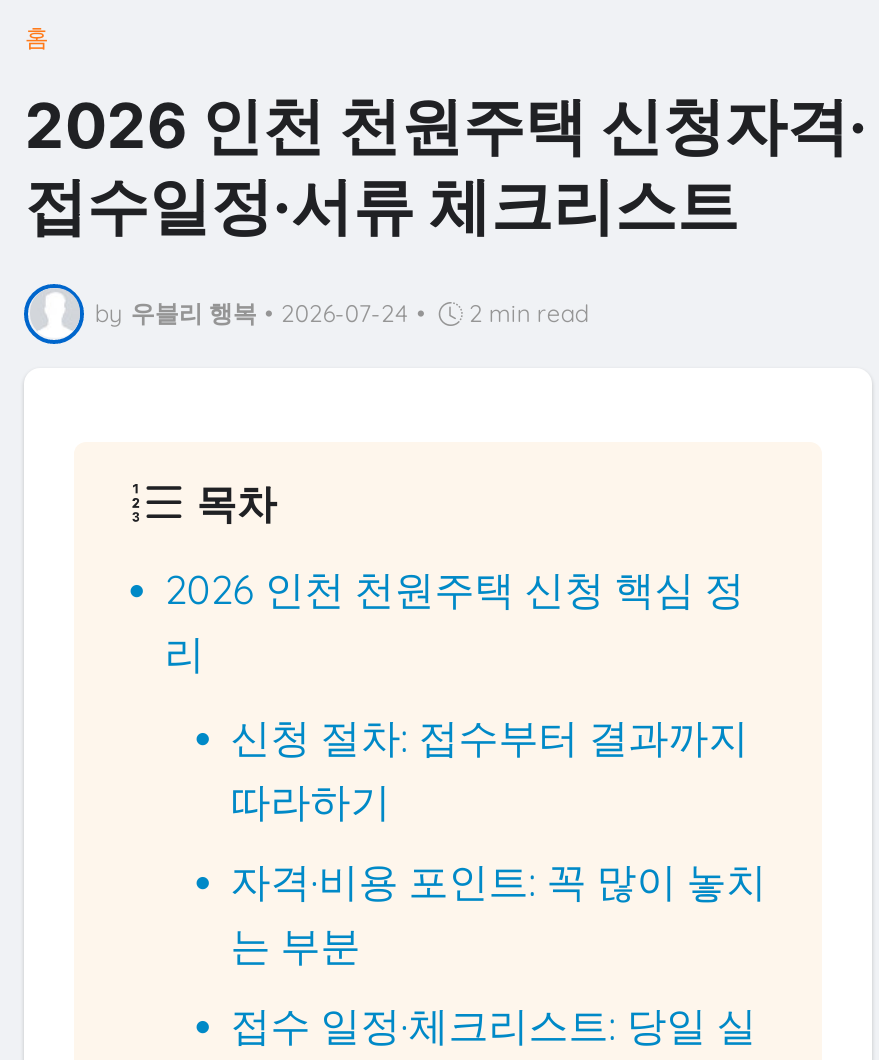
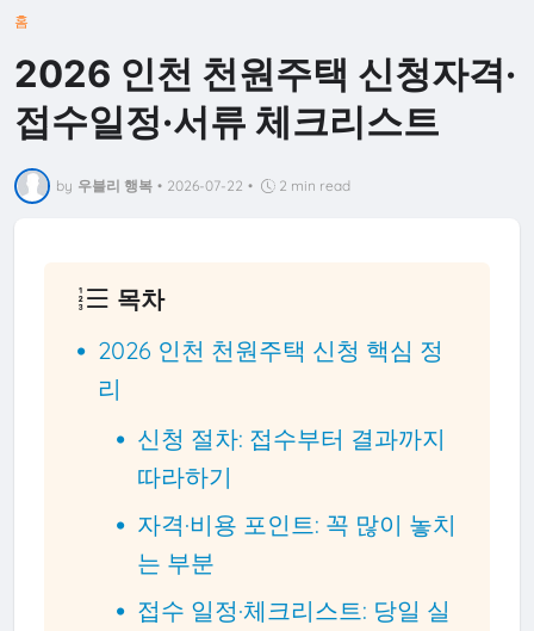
[95,298,425,328] by 우블리 행복 • 2026-07-24 • -> [56,177,253,195] by 우블리 행복 • 2026-07-22 •

